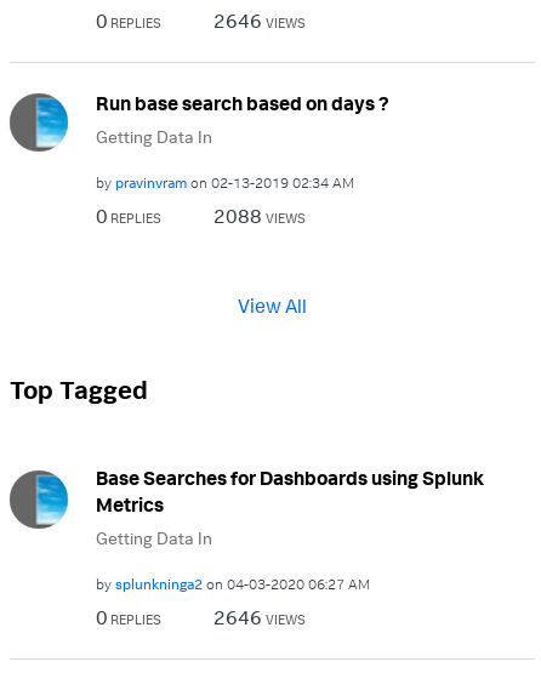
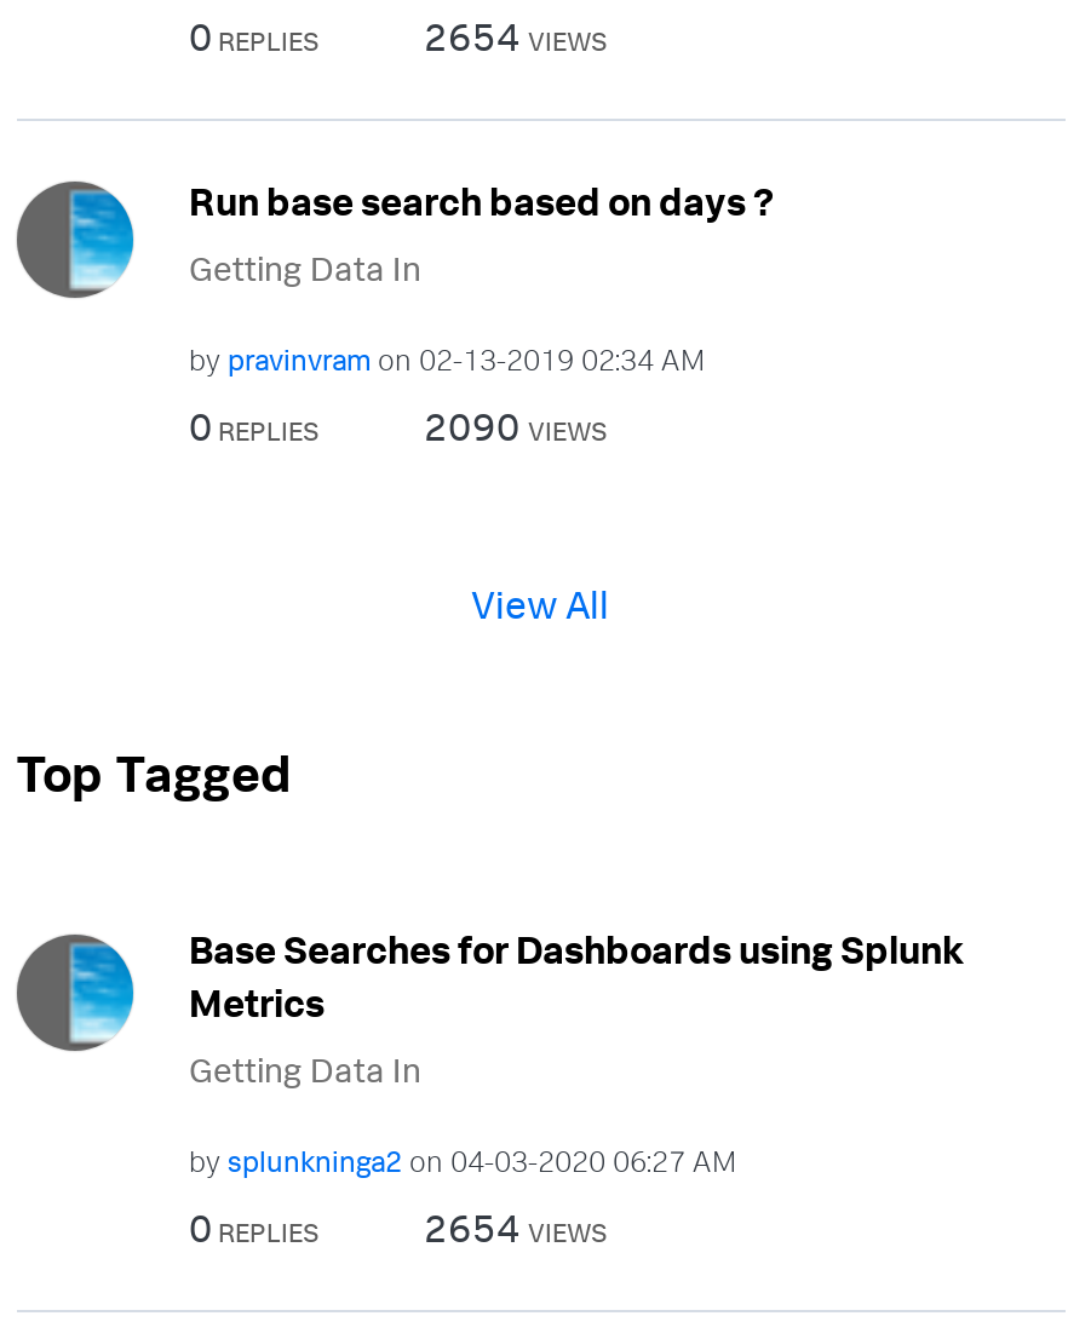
[213,8,306,32] 2646 VIEWS -> [424,11,608,59] 2654 VIEWS
[213,204,306,228] 2088 VIEWS -> [424,402,608,450] 2090 VIEWS
[213,605,306,629] 2646 VIEWS -> [424,1203,608,1252] 2654 VIEWS

